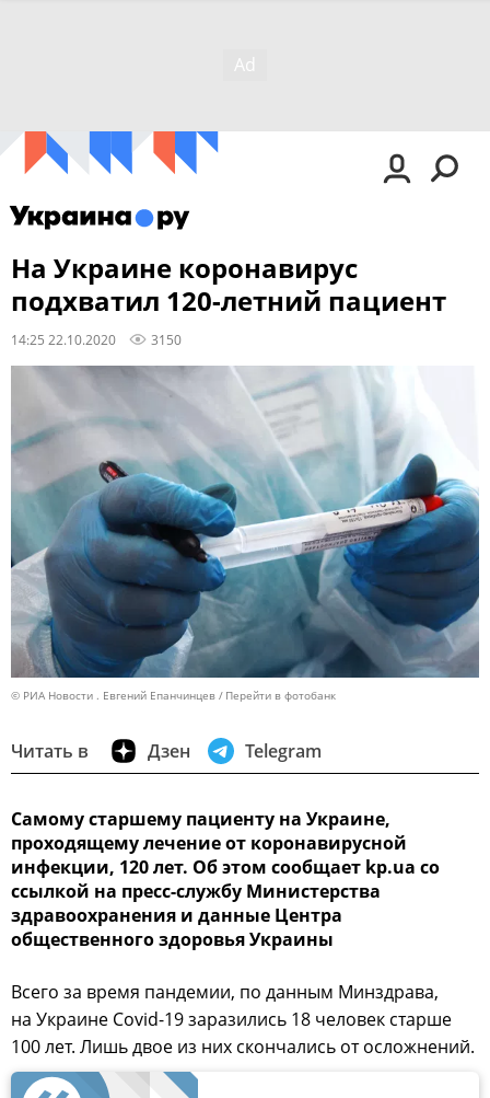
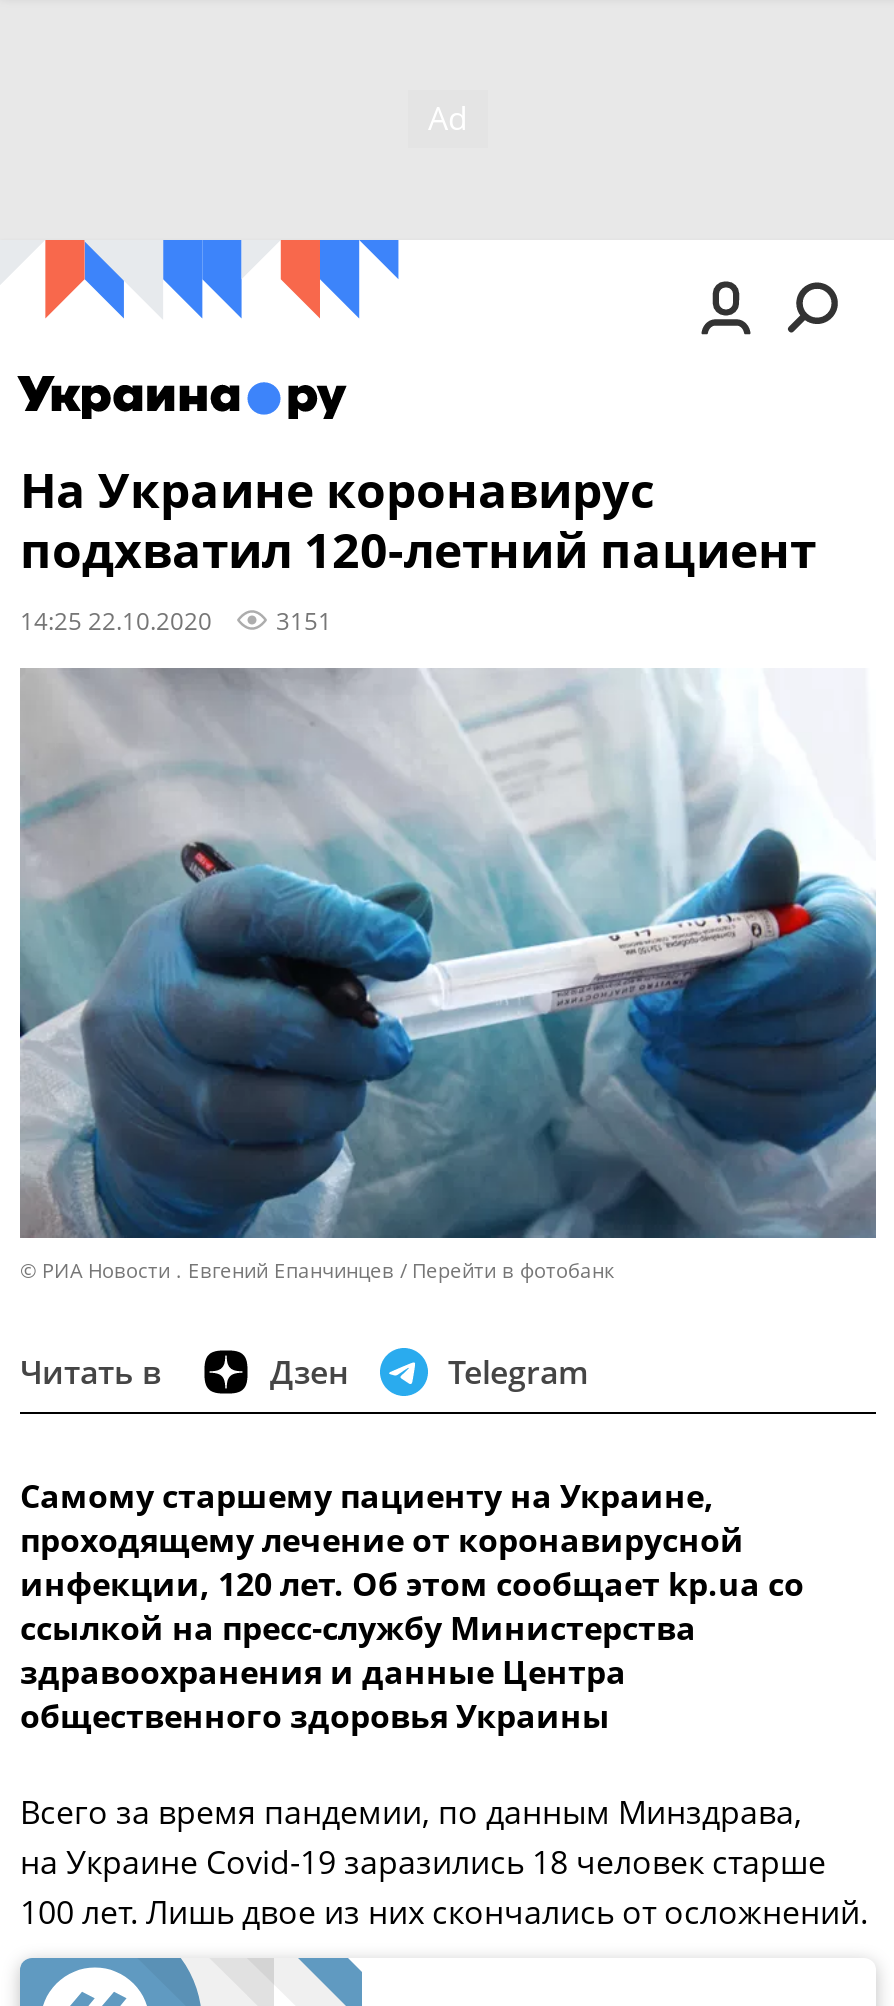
[11,331,182,348] 14:25 22.10.2020 3150 -> [20,604,332,636] 14:25 22.10.2020 3151

